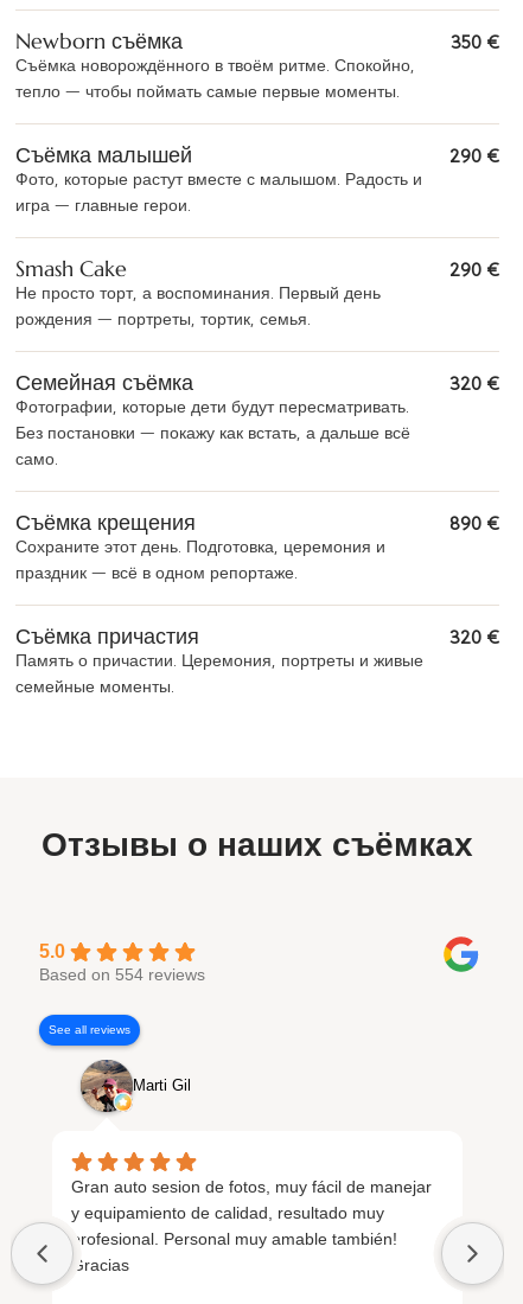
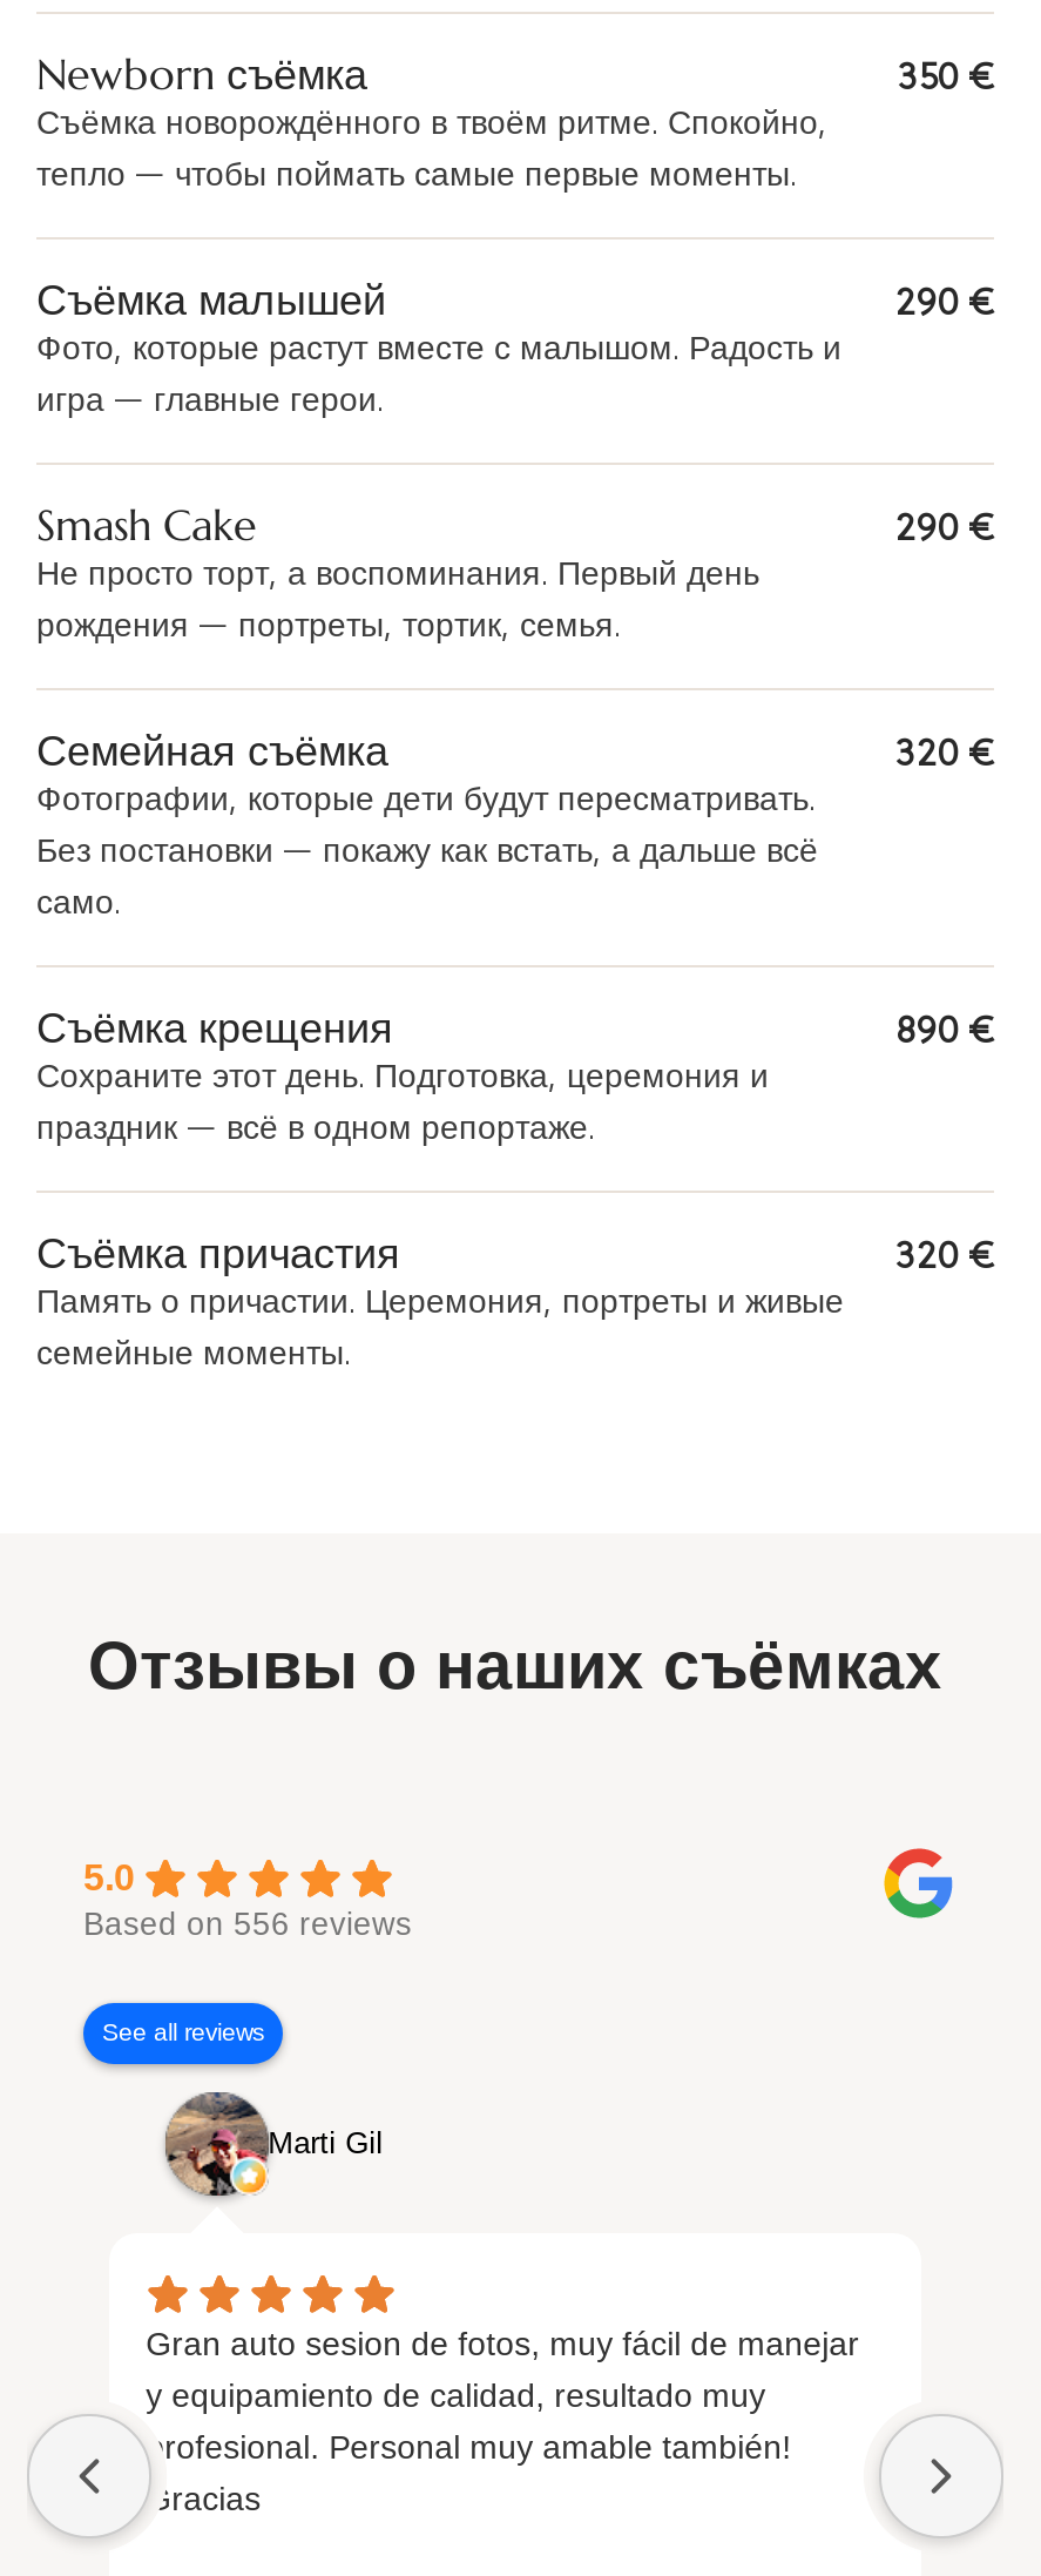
[39,966,205,984] Based on 554 reviews -> [83,1907,412,1942] Based on 556 reviews

